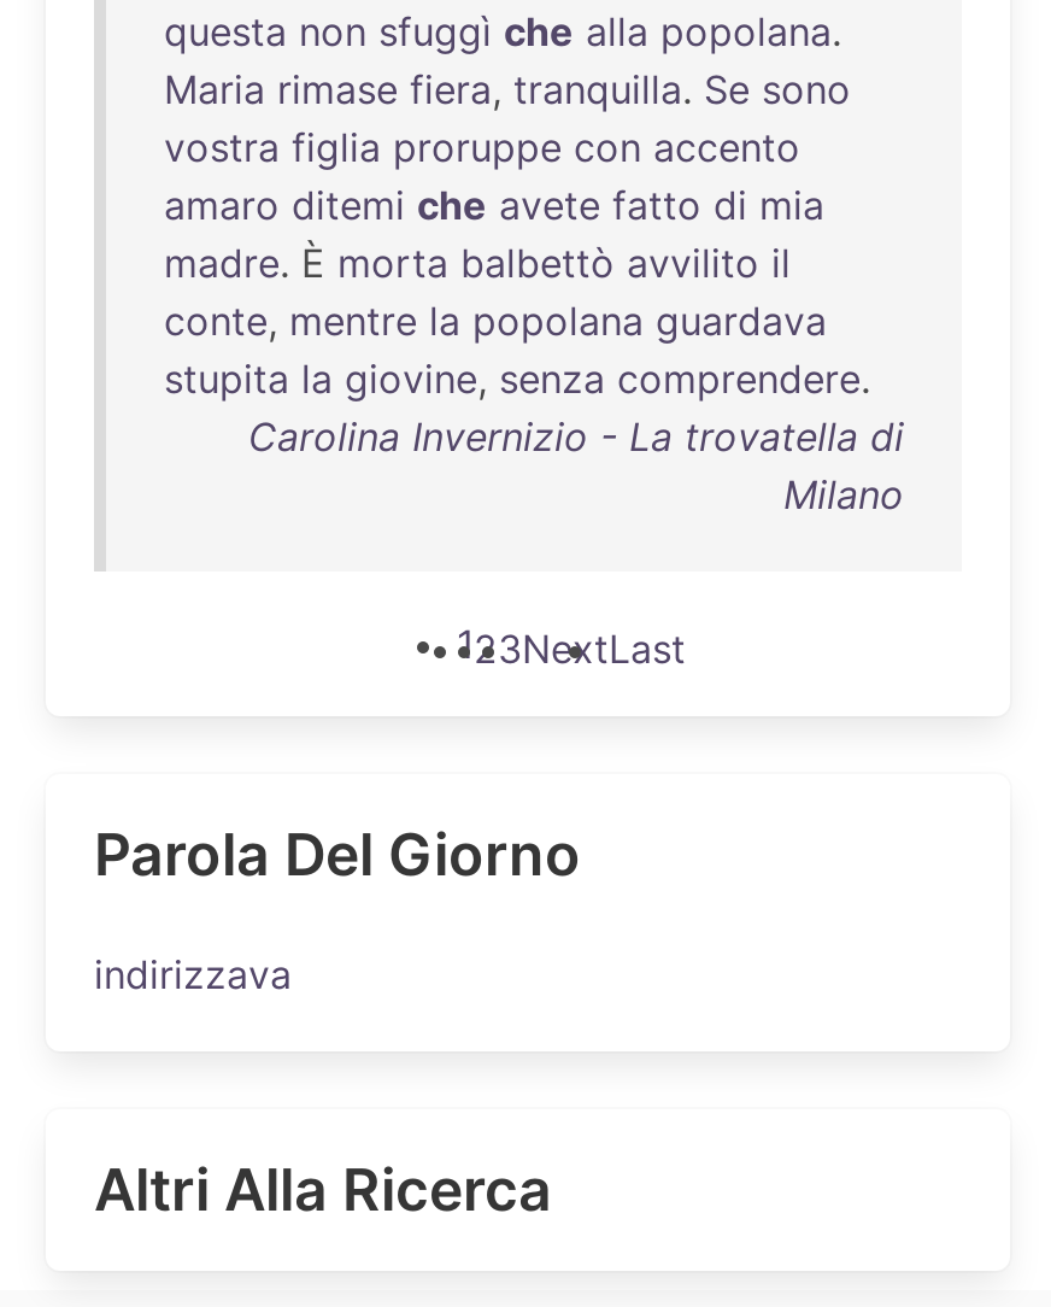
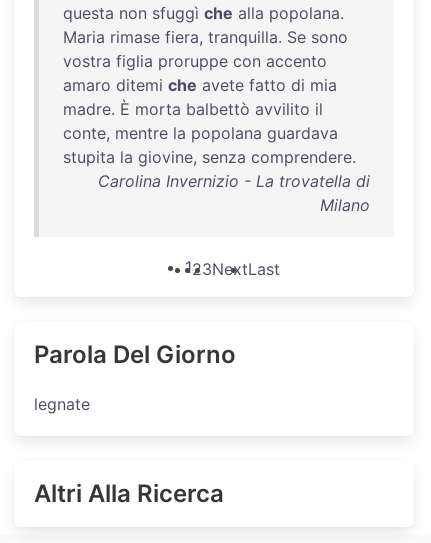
[94,950,292,998] indirizzava -> [34,394,90,414] legnate

